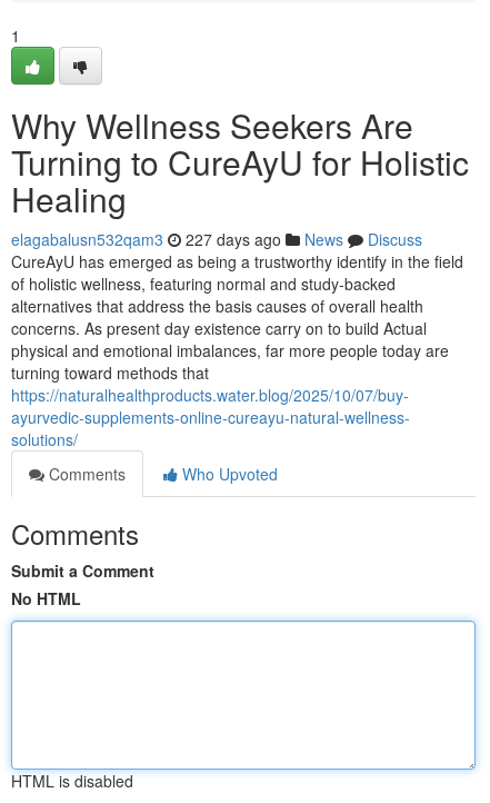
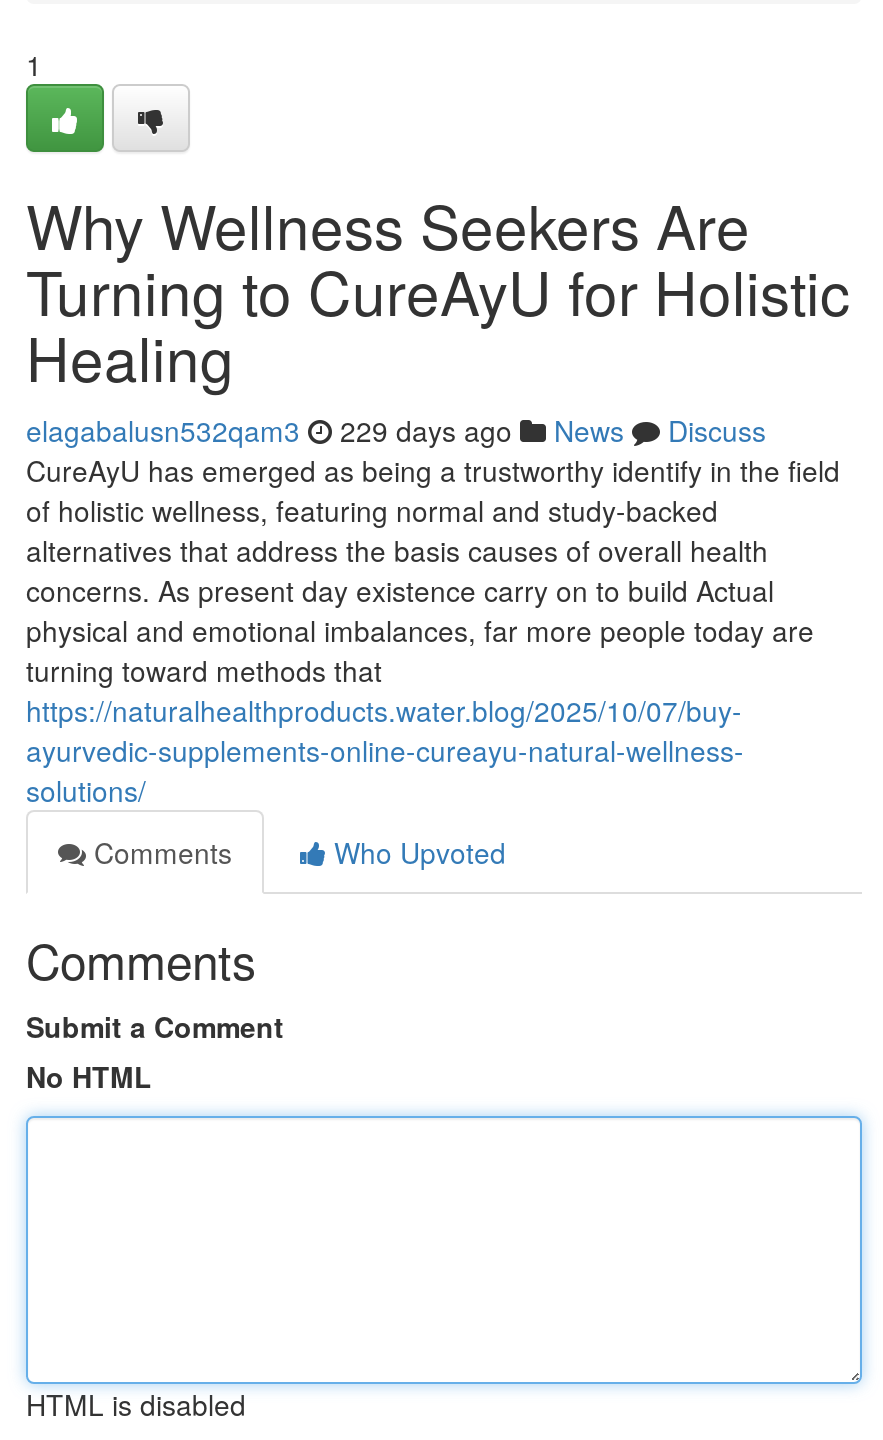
[11,228,422,250] elagabalusn532qam3 227 days ago News Discuss -> [26,410,766,450] elagabalusn532qam3 229 days ago News Discuss

